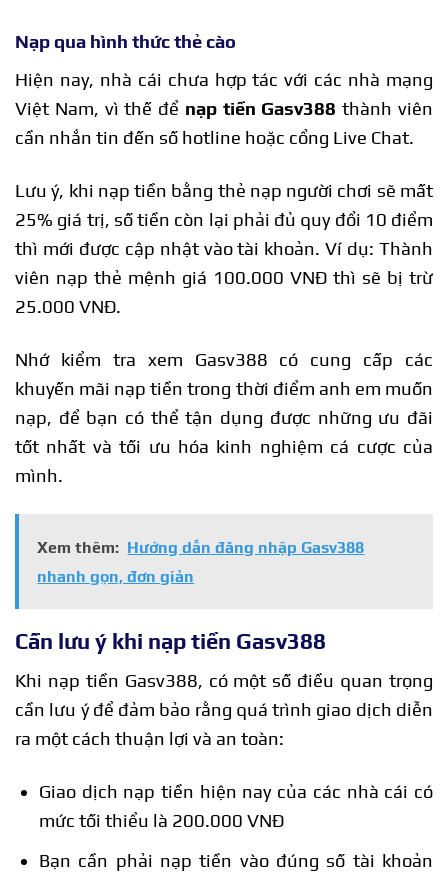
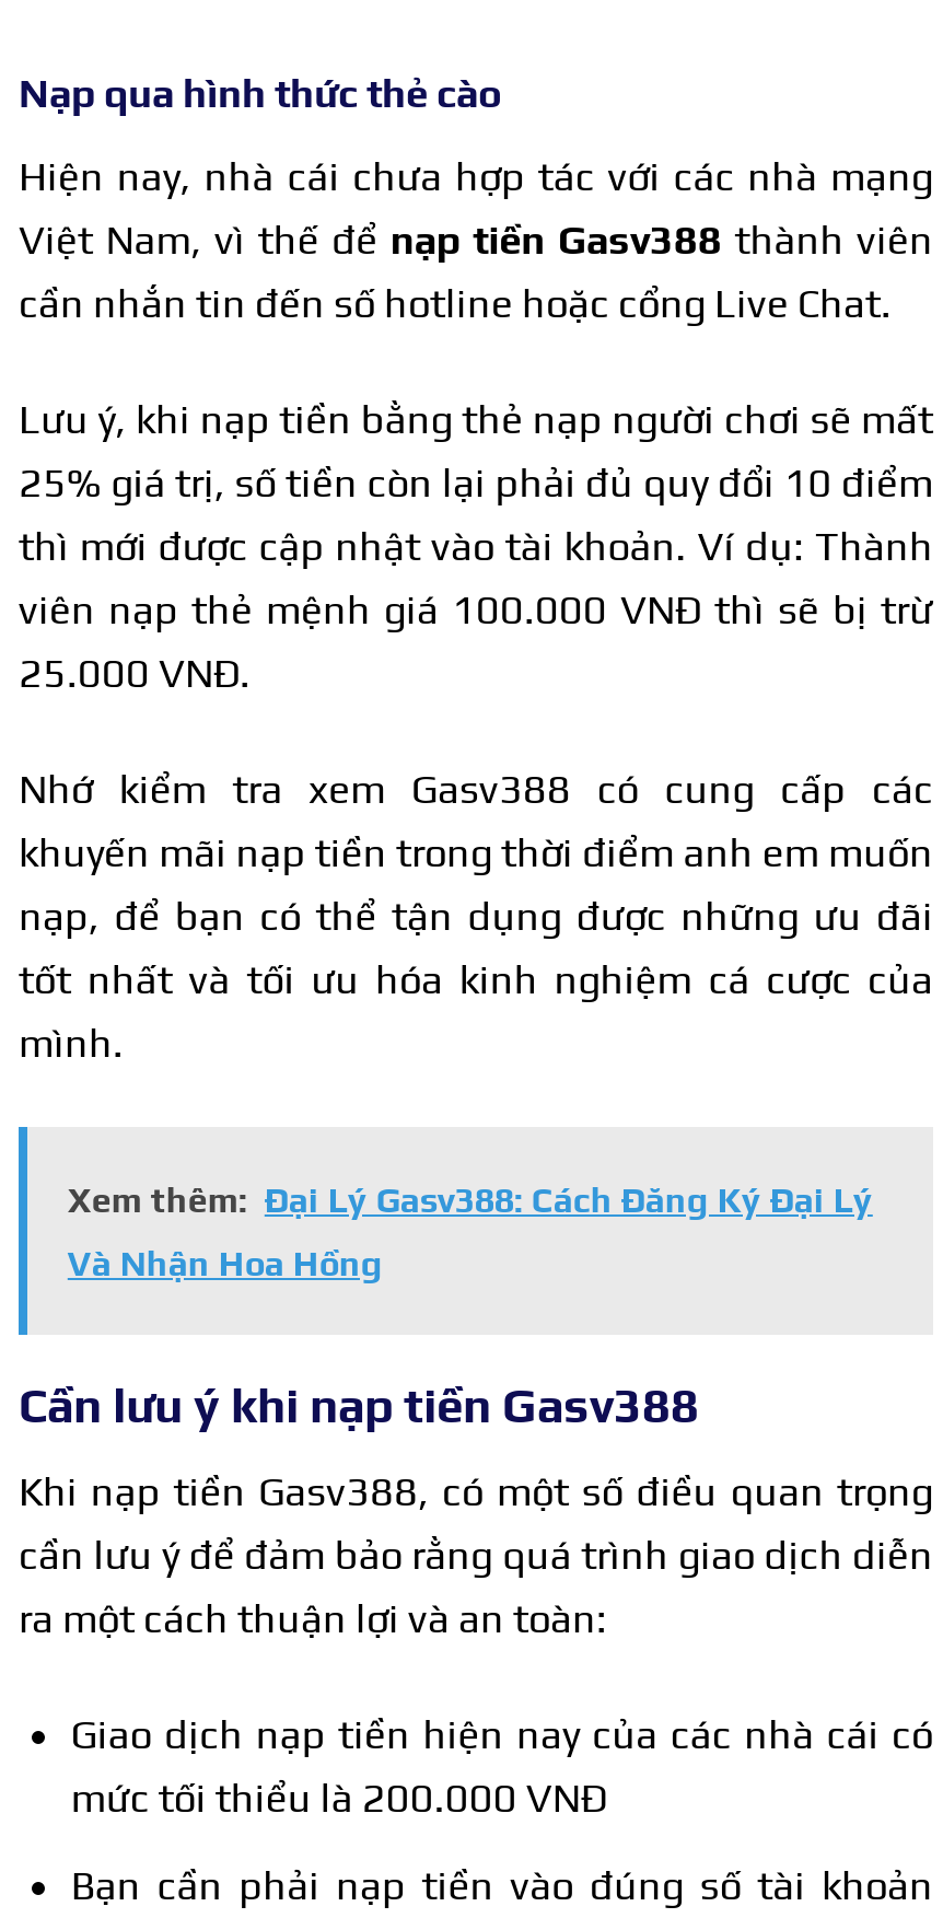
[37,538,364,557] Xem thêm: Hướng dẫn đăng nhập Gasv388 -> [68,1180,873,1222] Xem thêm: Đại Lý Gasv388: Cách Đăng Ký Đại Lý
[37,567,194,586] nhanh gọn, đơn giản -> [68,1244,383,1285] Và Nhận Hoa Hồng

